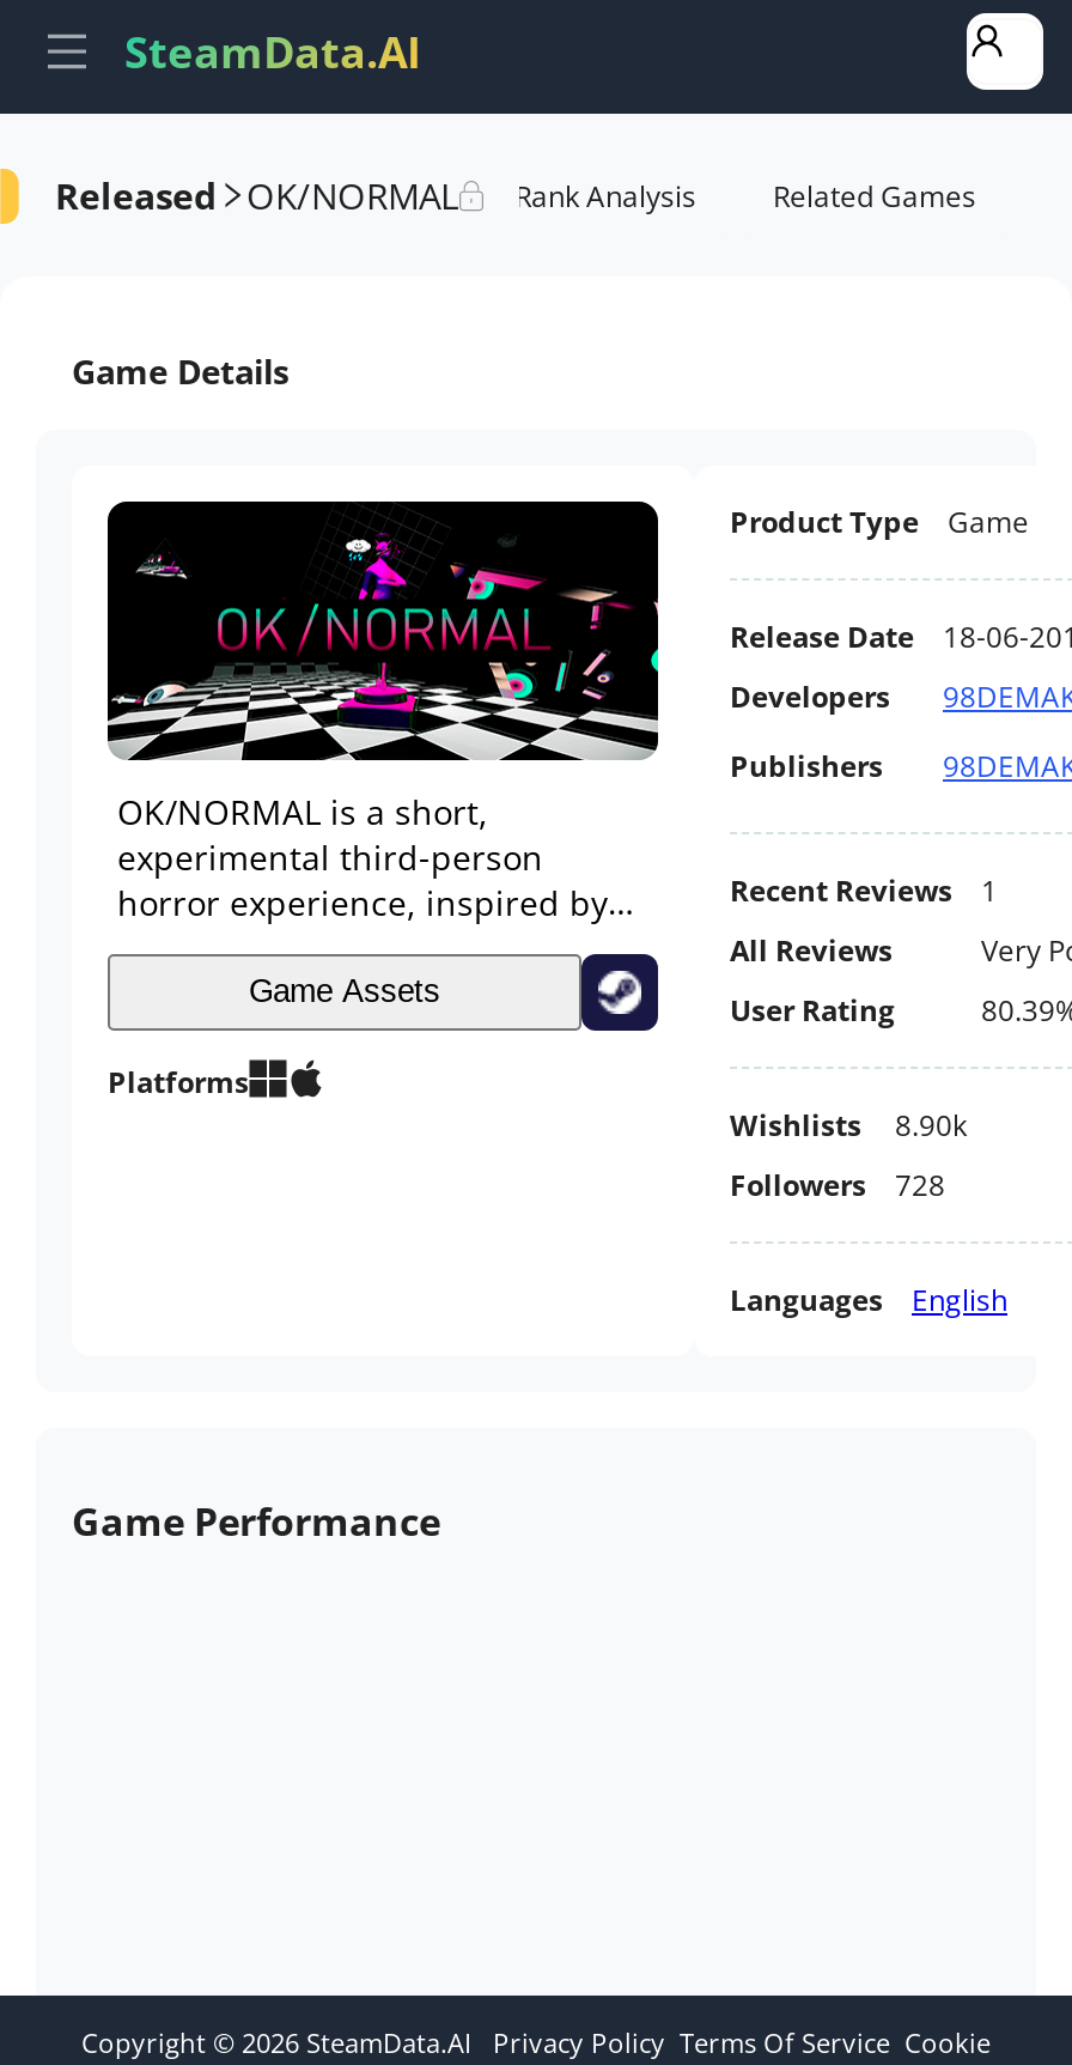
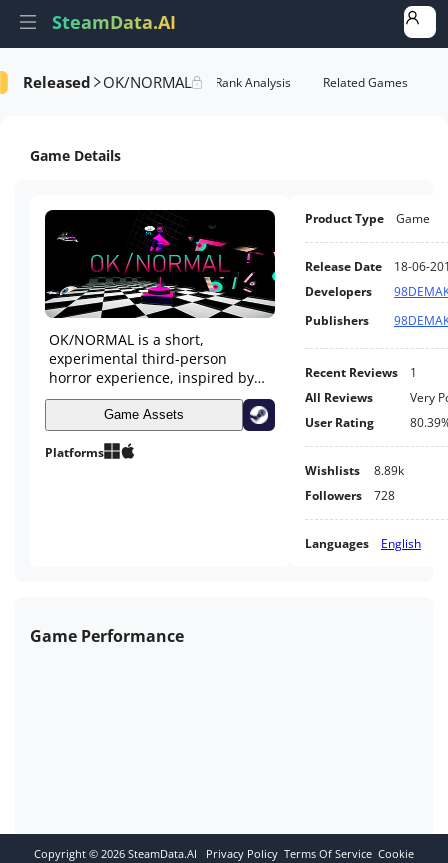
[730,1105,967,1146] Wishlists 8.90k -> [305,462,404,479] Wishlists 8.89k

